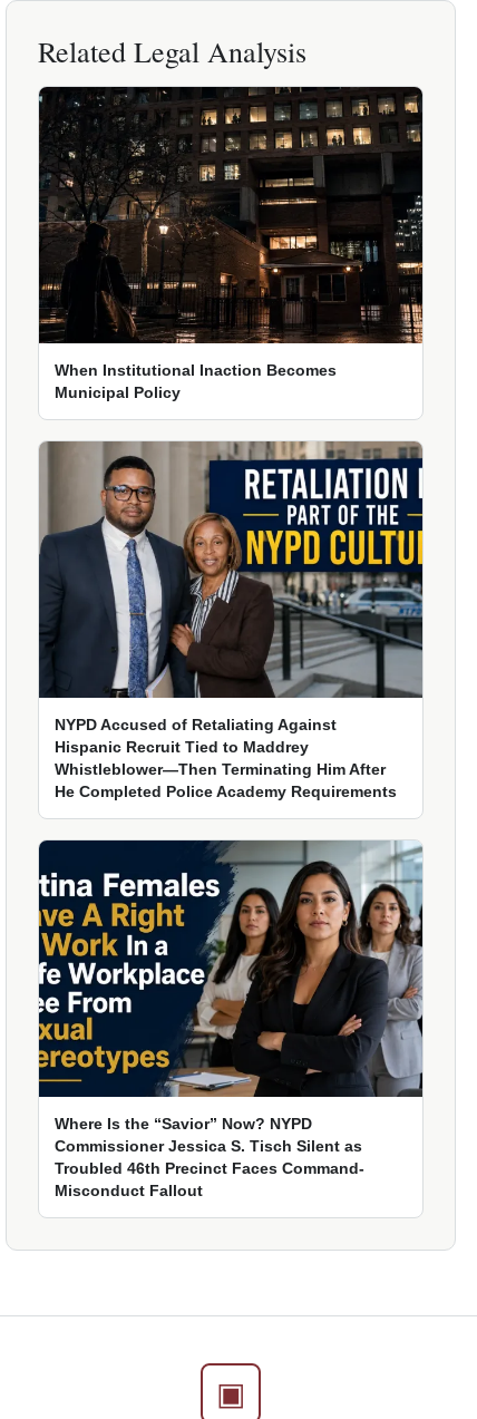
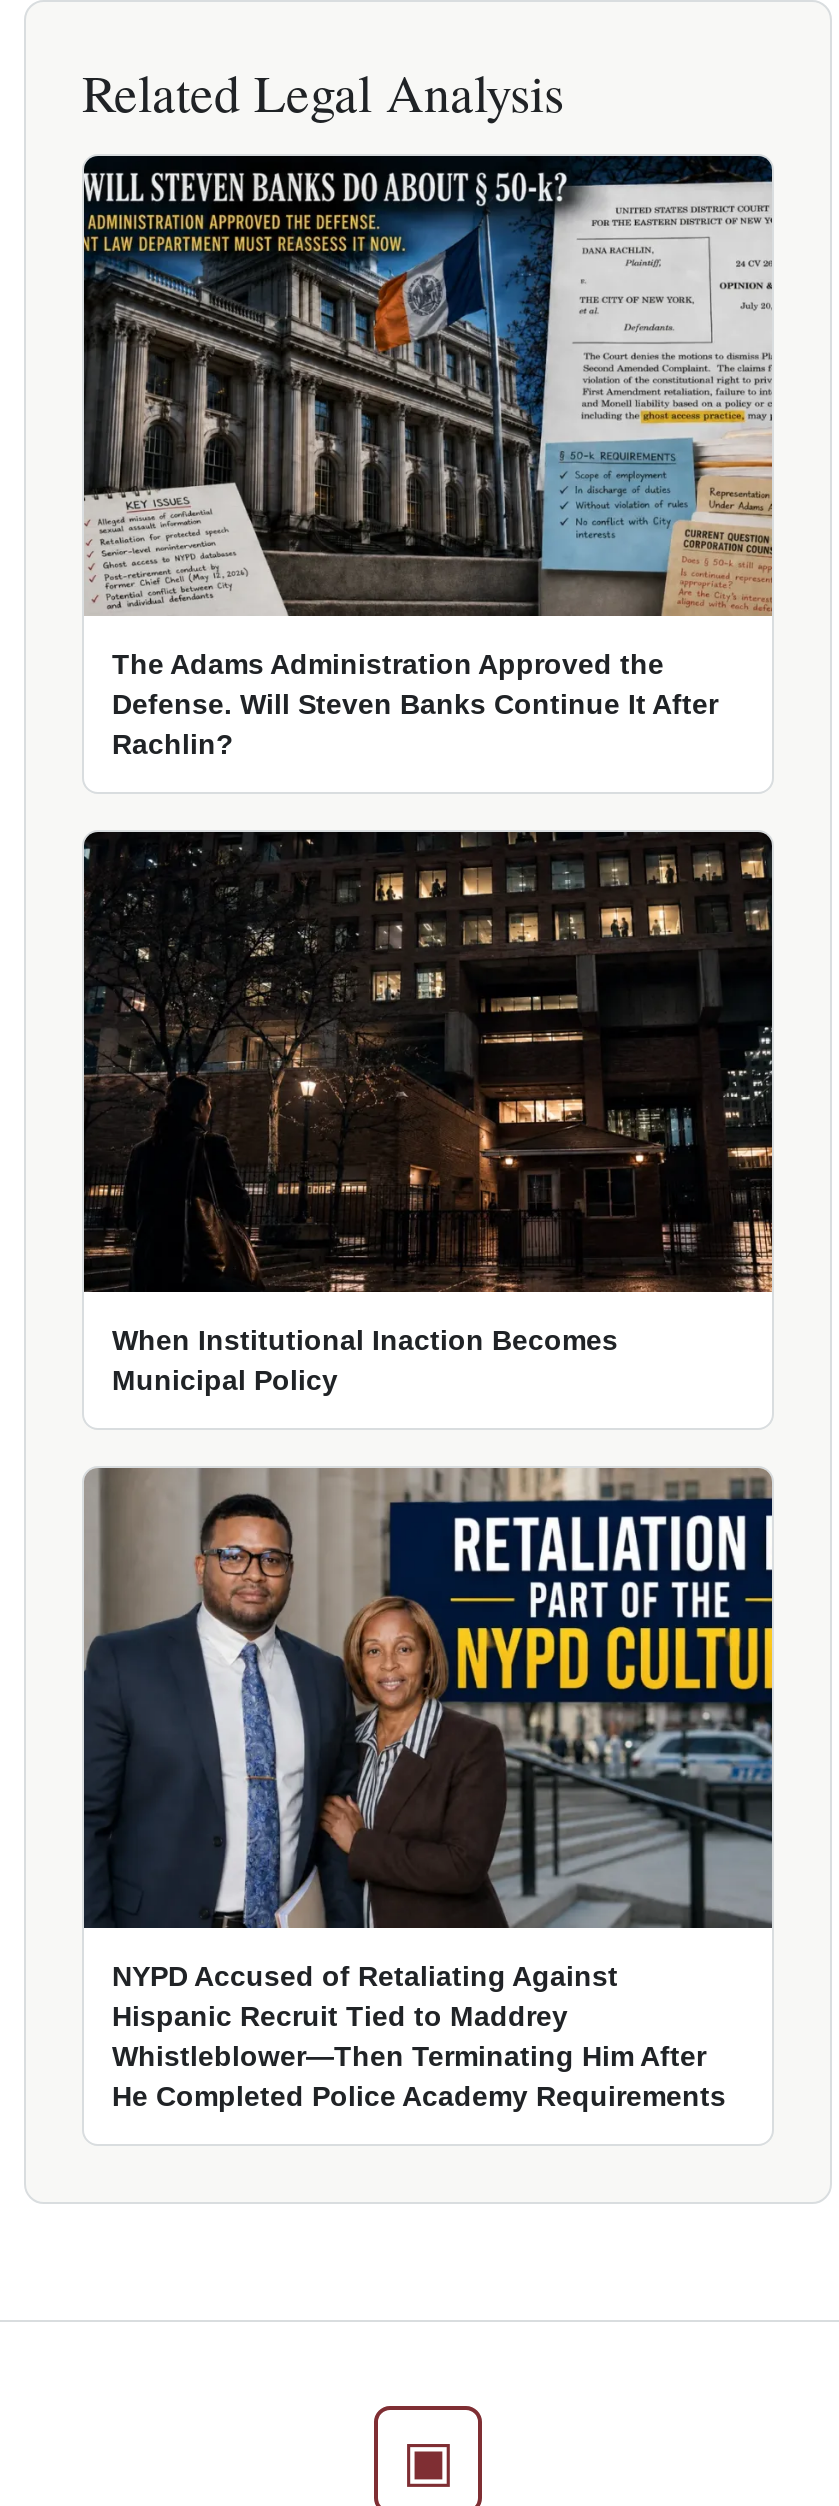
none -> [82,158,774,760] [image] | The Adams Administration Approved the | Defense. Will Steven Banks Continue It After | Rachlin?
moved [38,85,425,800] -> [82,828,776,2112]: [image] | When Institutional Inaction Becomes | Municipal Policy | NYPD Accused of Retaliating Against | Hispanic Recruit Tied to Maddrey | Whistleblower—Then Terminating Him After | He Completed Police Academy Requirements
[38,839,424,1199] [image] | Where Is the “Savior” Now? NYPD | Commissioner Jessica S. Tisch Silent as | Troubled 46th Precinct Faces Command- | Misconduct Fallout -> none

